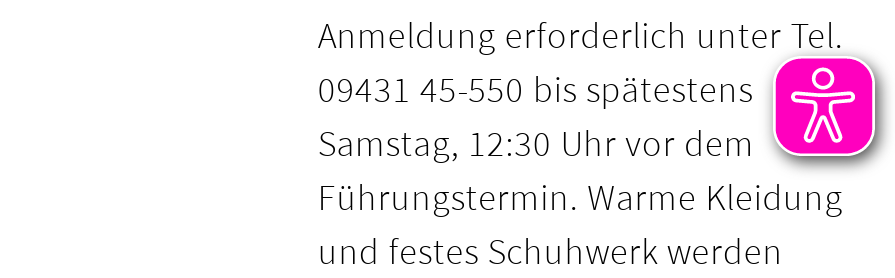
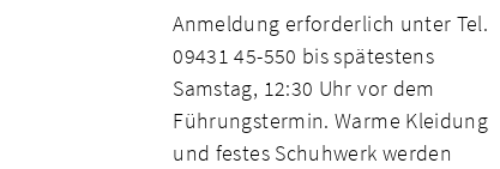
[771,56,887,168] [image] -> none

